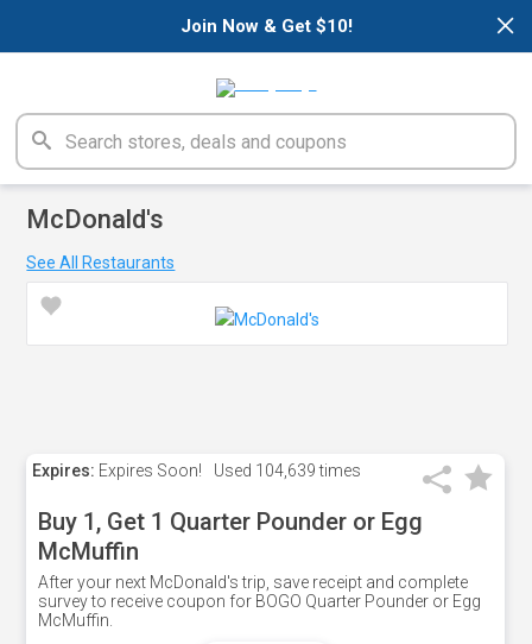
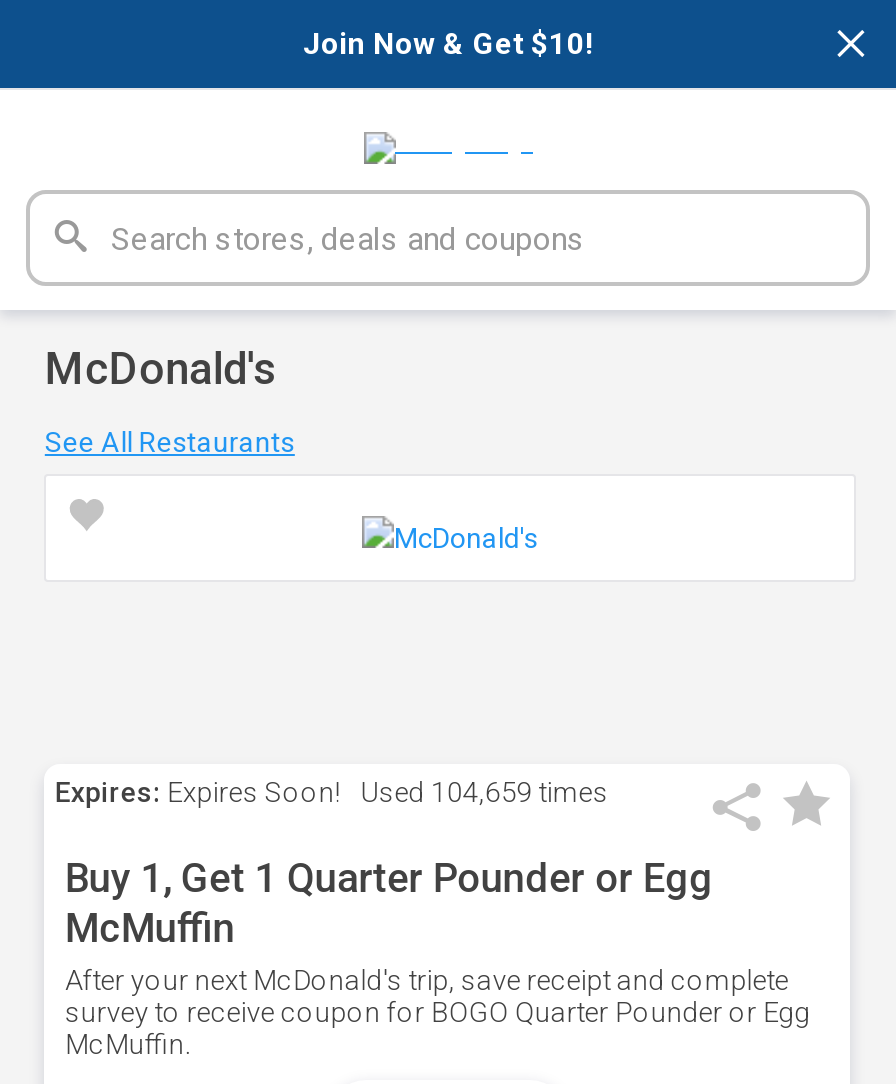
[33,461,361,480] Expires: Expires Soon! Used 104,639 times -> [55,776,609,808] Expires: Expires Soon! Used 104,659 times

